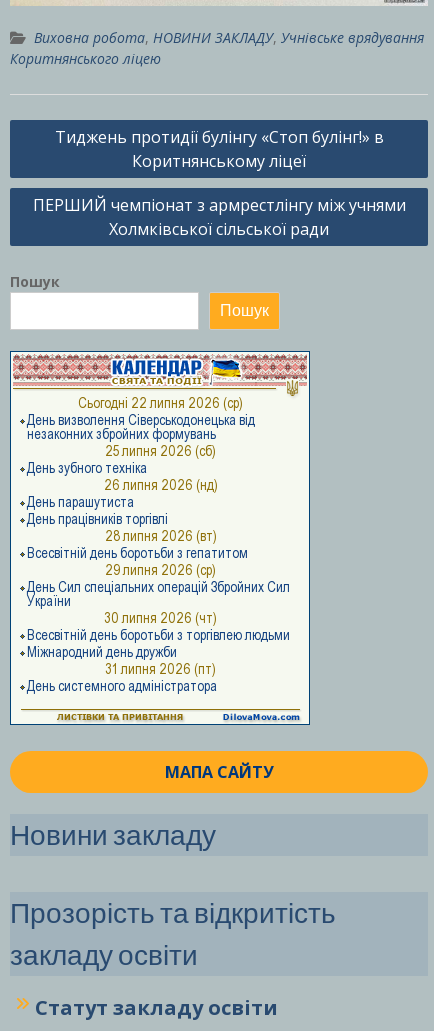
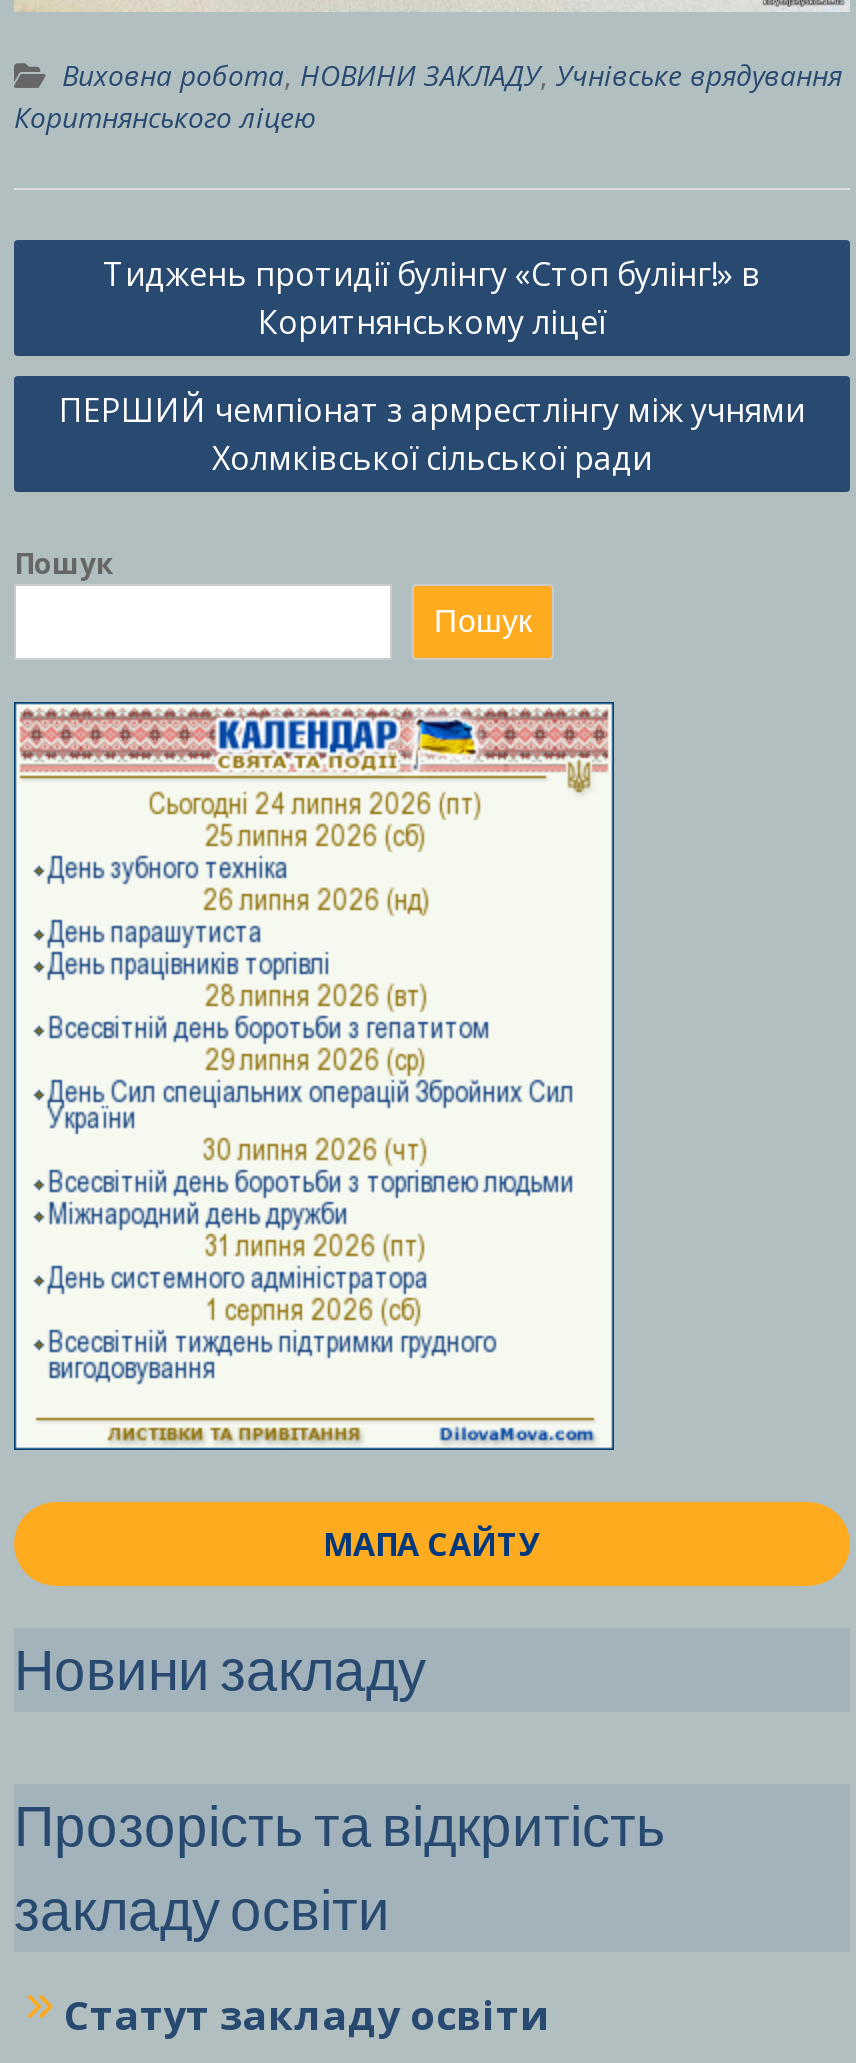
[19,399,290,695] [image] -> [32,798,574,1386] [image]

